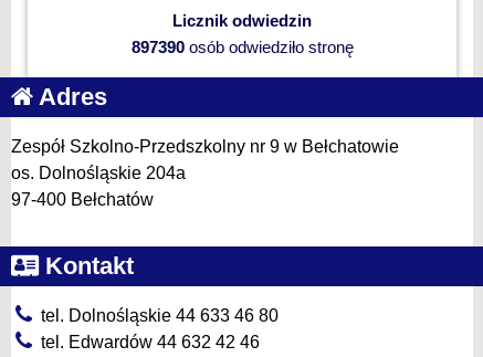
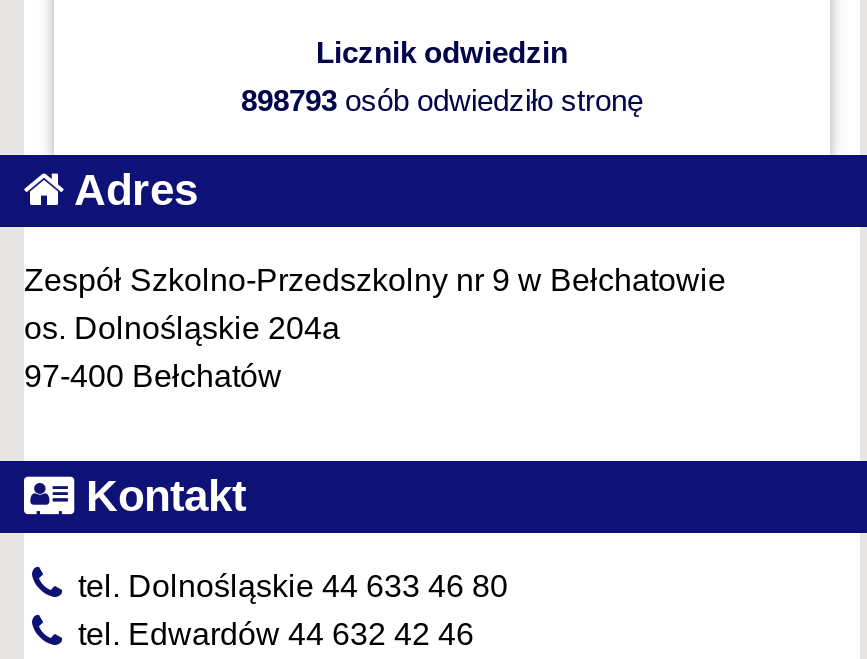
[131,37,353,56] 897390 osób odwiedziło stronę -> [241,82,643,116] 898793 osób odwiedziło stronę

